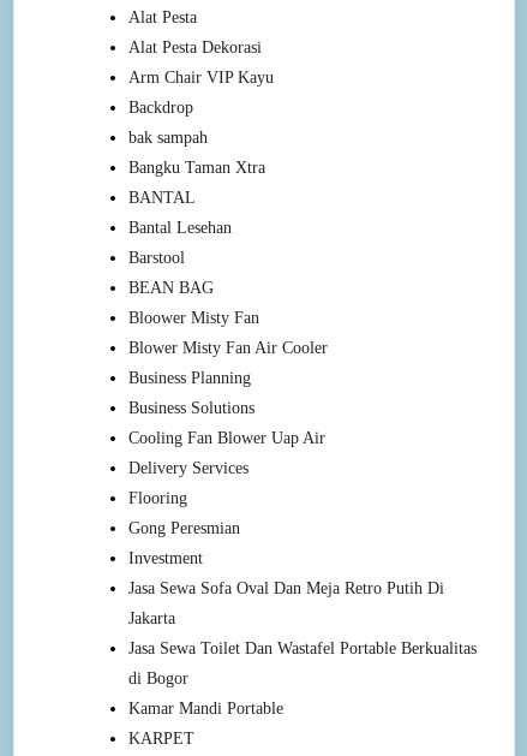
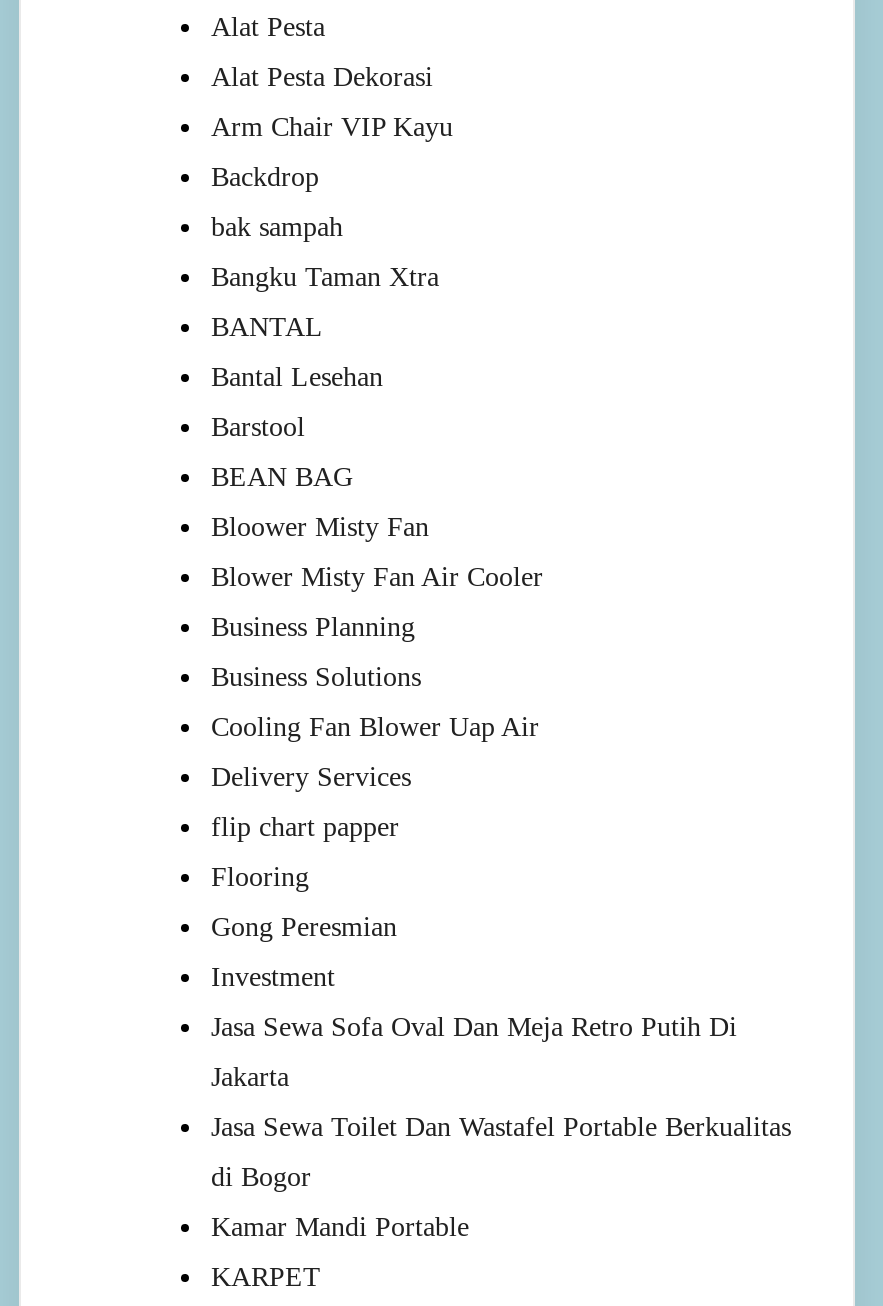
none -> [211,813,399,843] flip chart papper

